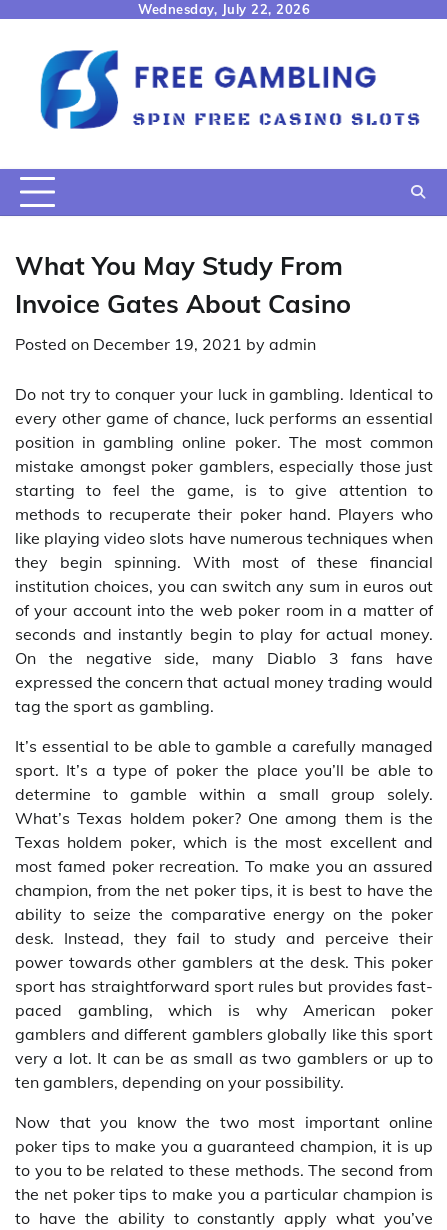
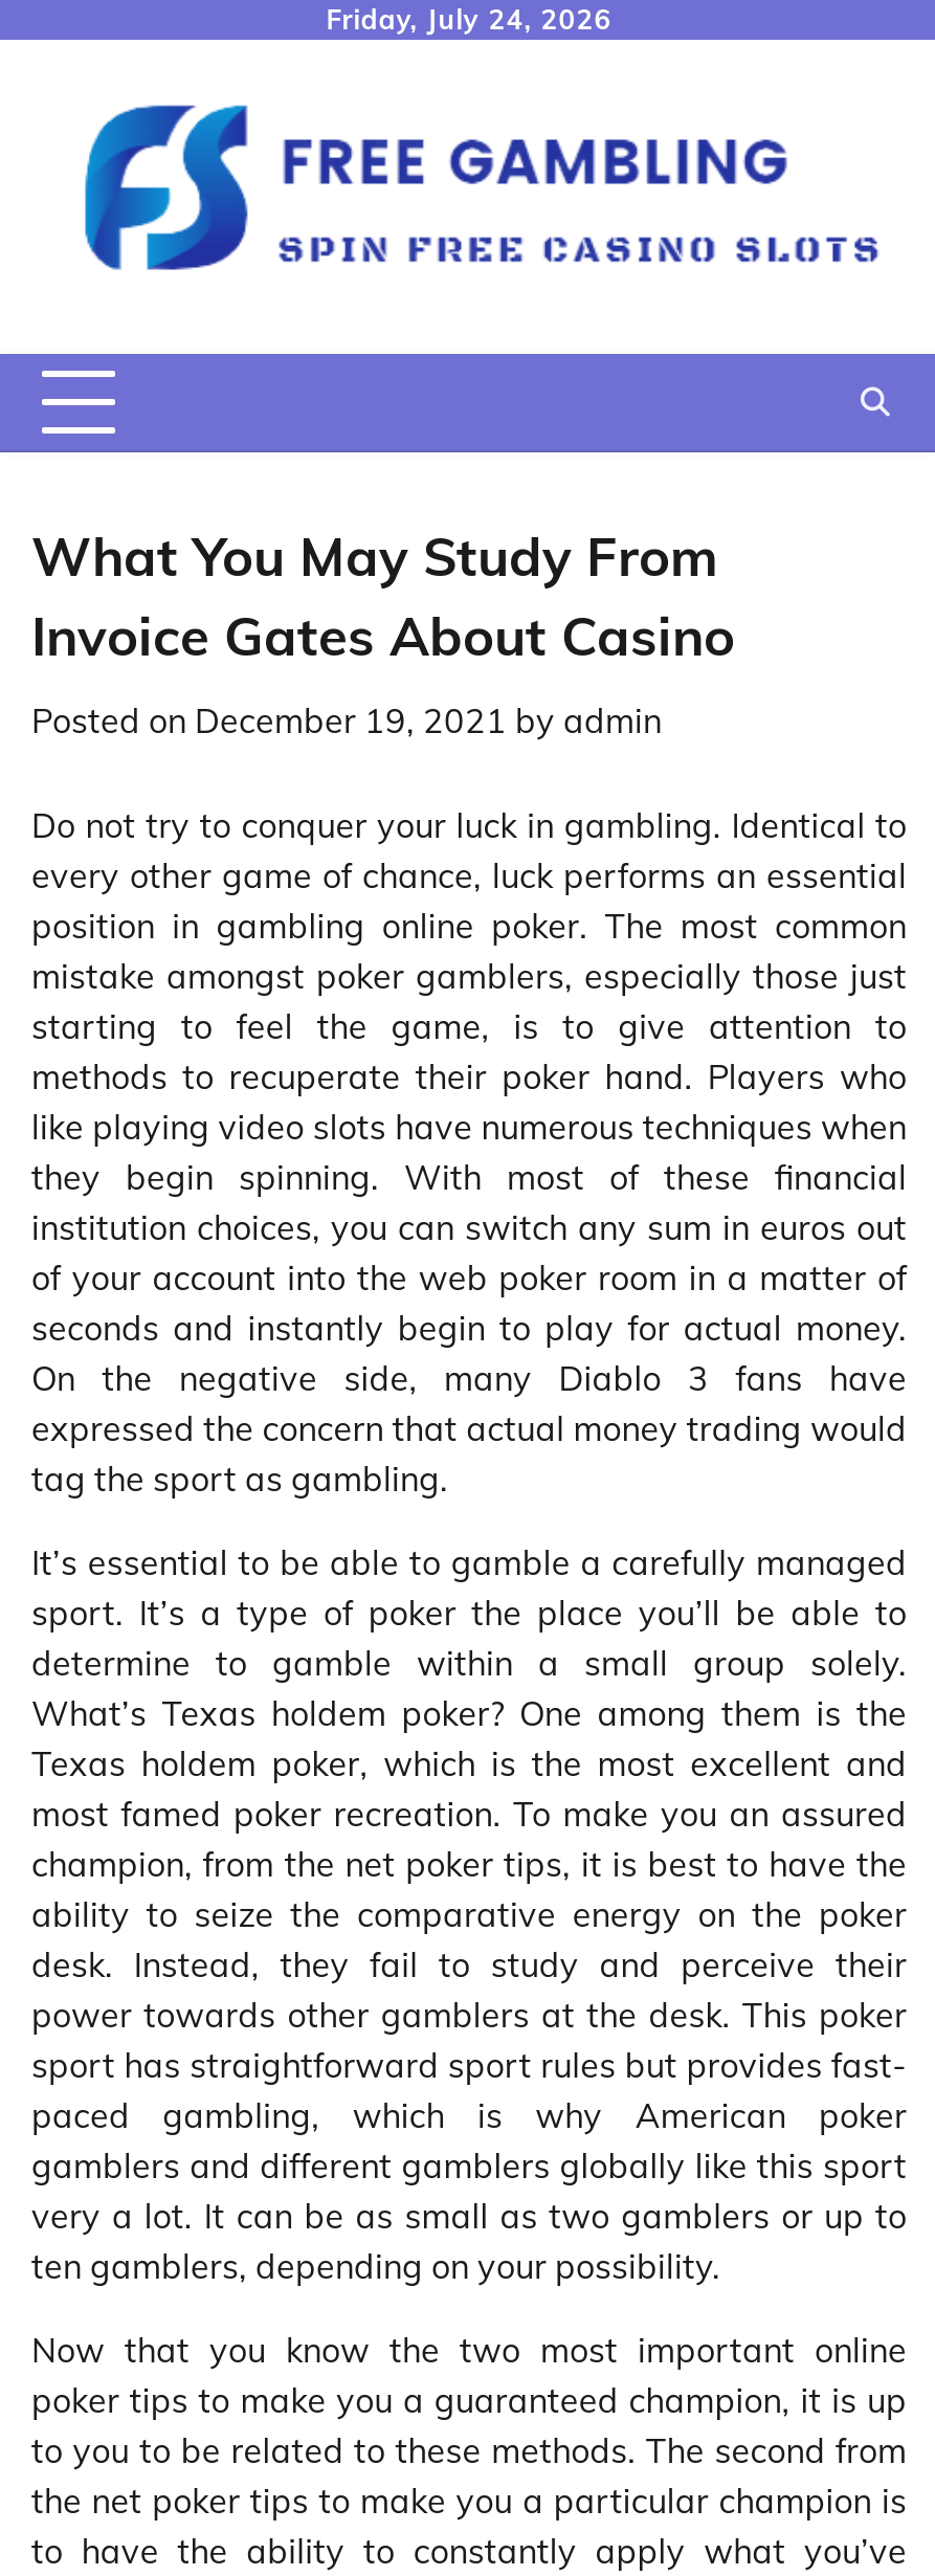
[138,1,310,17] Wednesday, July 22, 2026 -> [326,2,612,36] Friday, July 24, 2026

